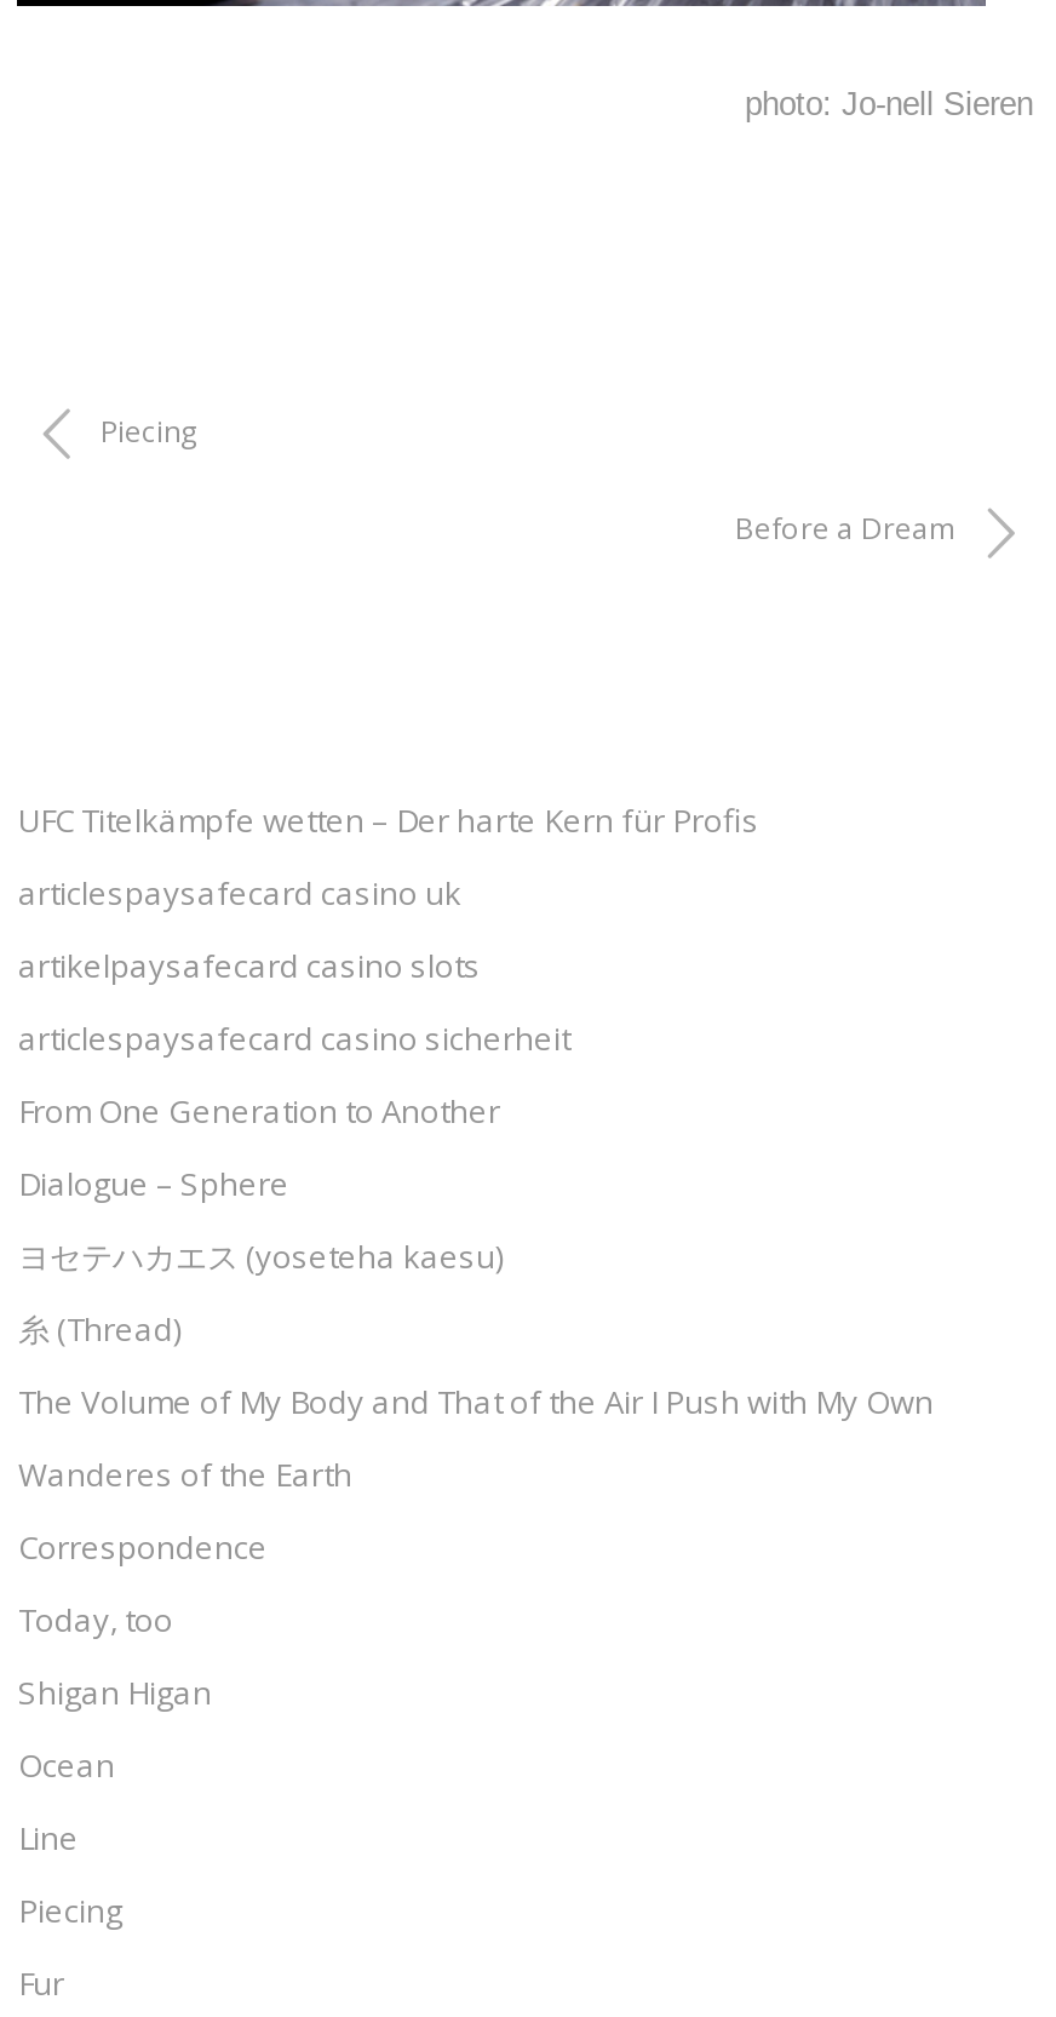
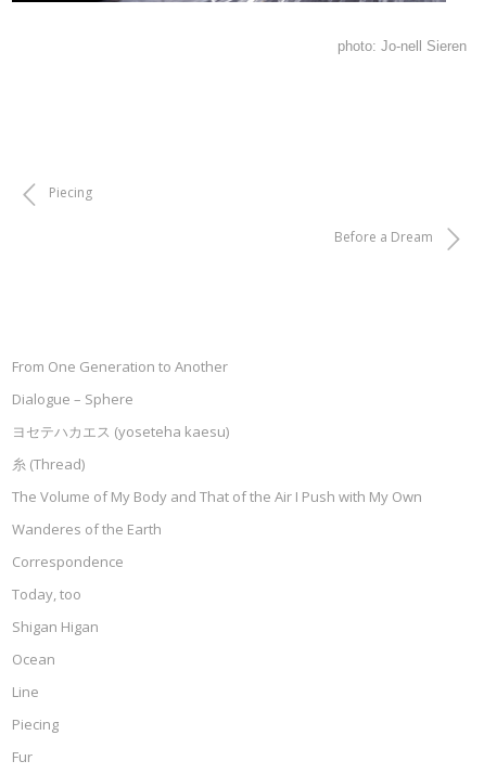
[18,798,759,1059] UFC Titelkämpfe wetten – Der harte Kern für Profis | articlespaysafecard casino uk | artikelpaysafecard casino slots | articlespaysafecard casino sicherheit -> none

